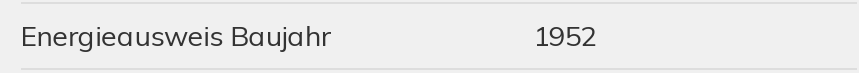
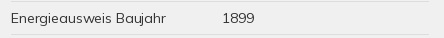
[533,18,596,54] 1952 -> [222,9,253,27] 1899

